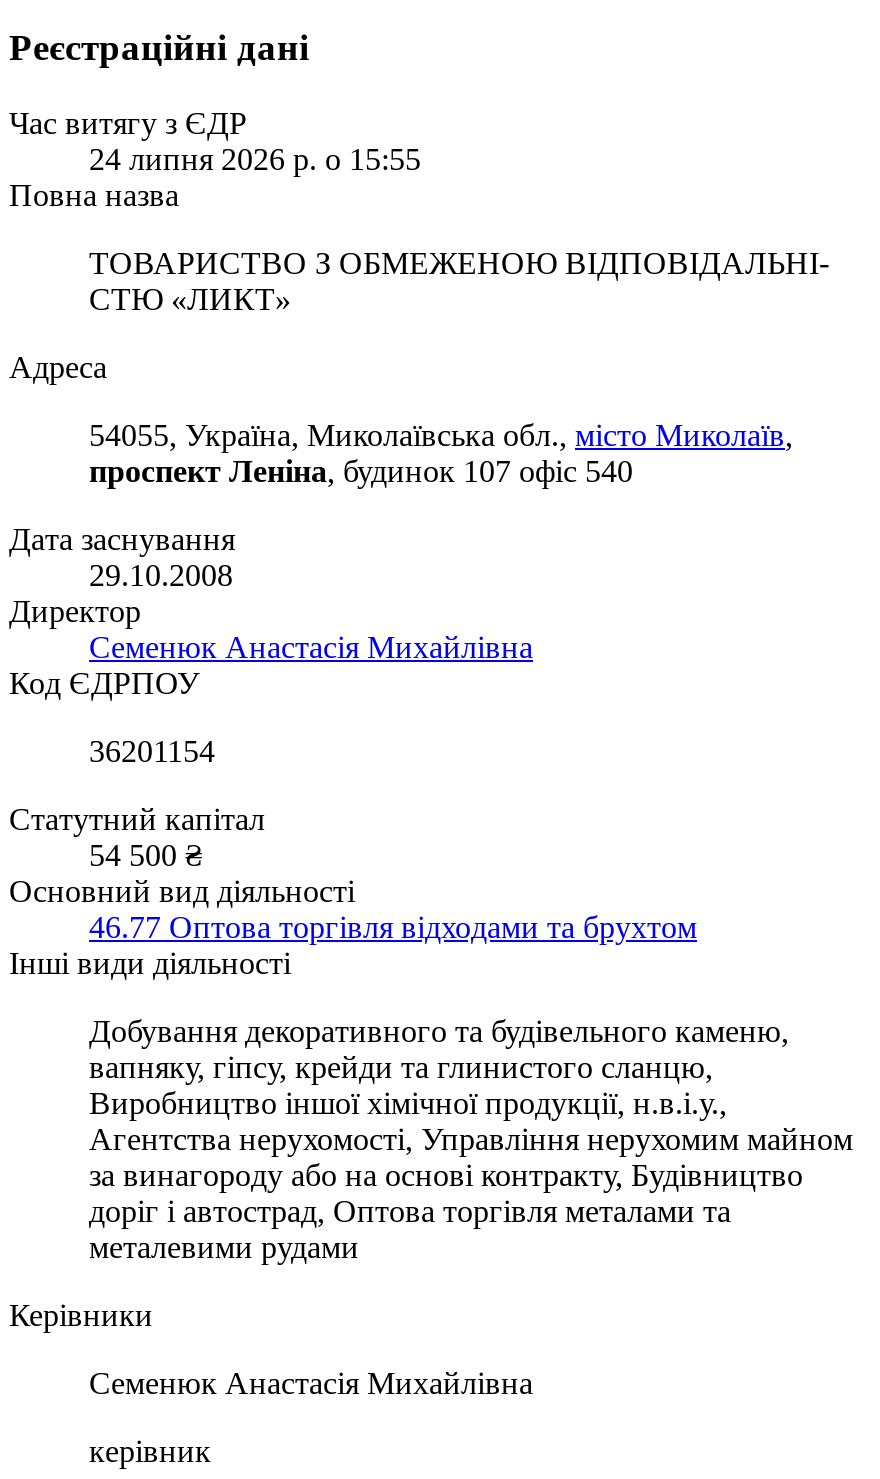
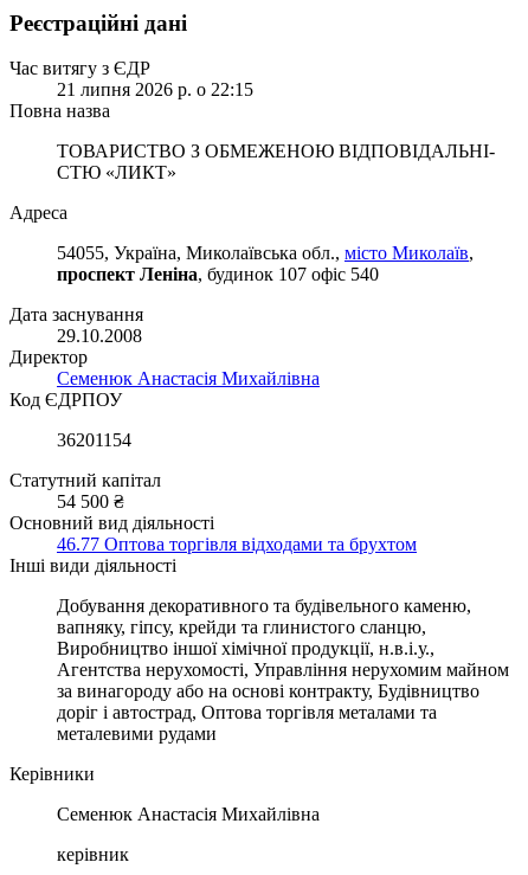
[89,143,421,177] 24 липня 2026 р. о 15:55 -> [57,80,253,100] 21 липня 2026 р. о 22:15

